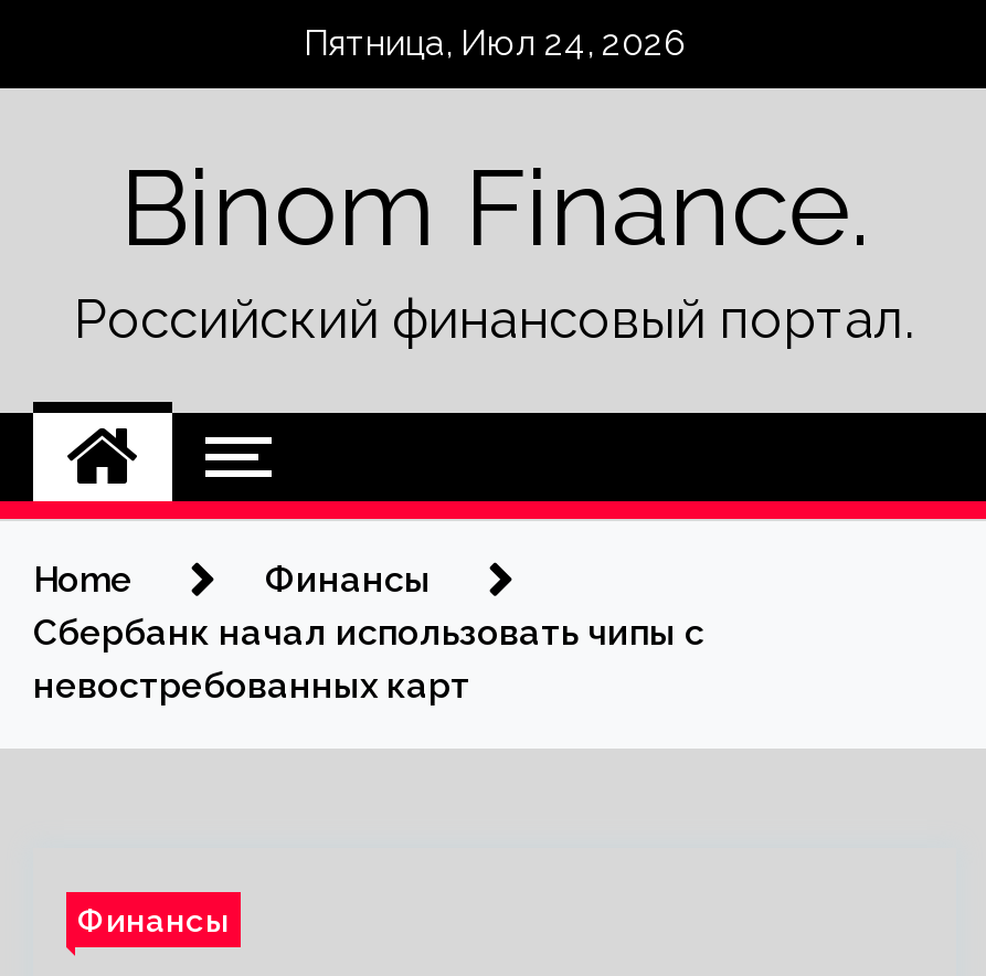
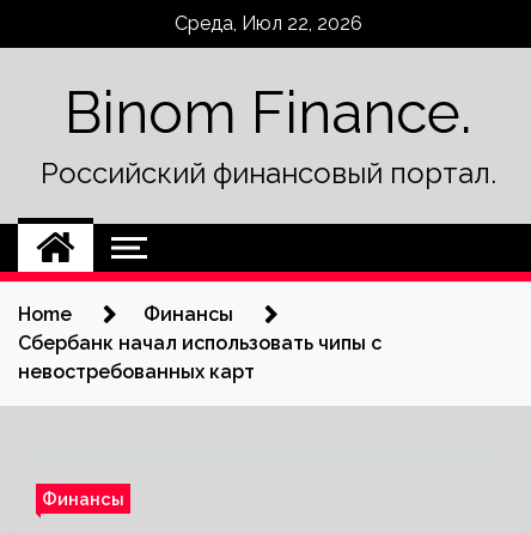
[304,22,686,64] Пятница, Июл 24, 2026 -> [174,12,362,35] Среда, Июл 22, 2026

